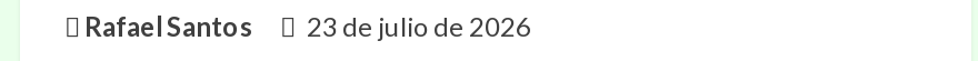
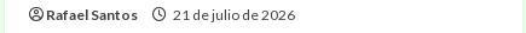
[84,10,531,44] Rafael Santos 23 de julio de 2026 -> [46,6,295,23] Rafael Santos 21 de julio de 2026

